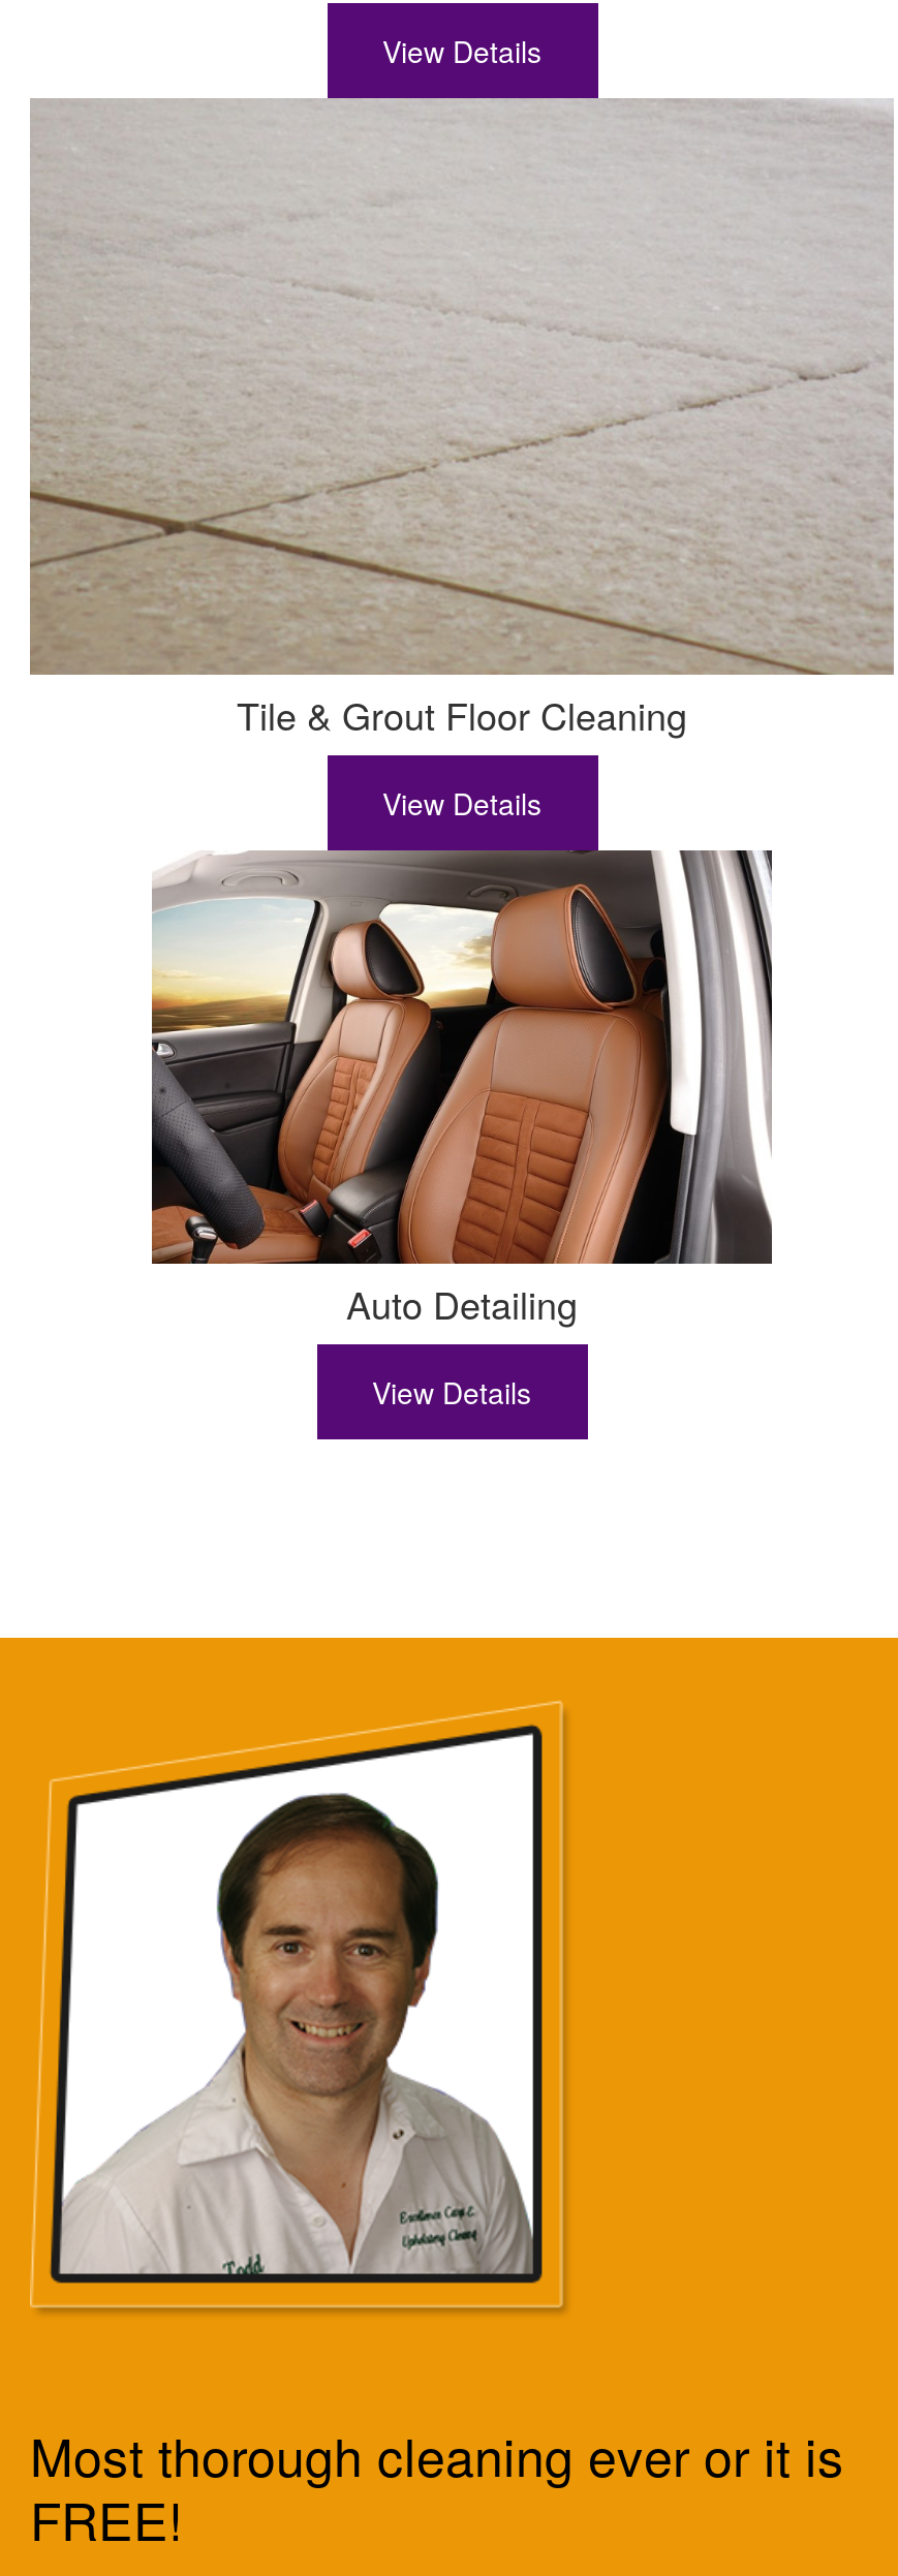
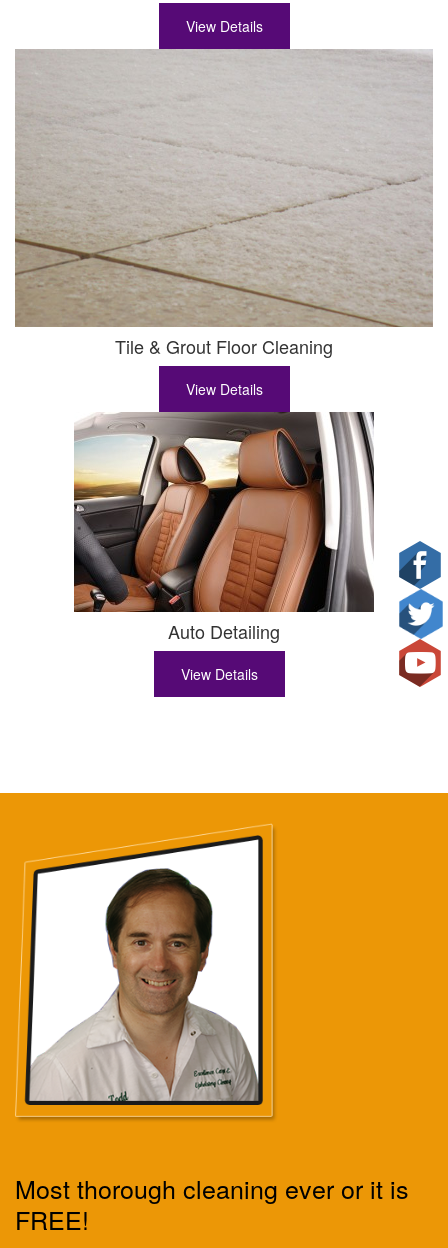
none -> [398,540,444,688] [image]

